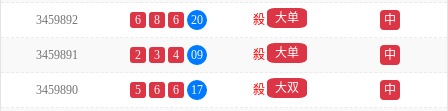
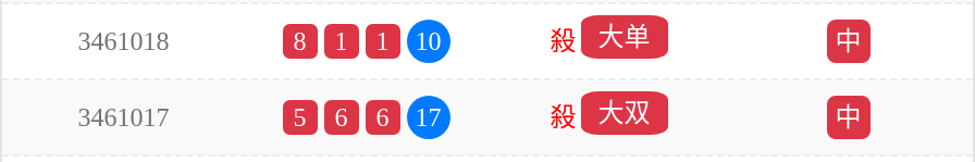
[36,13,141,27] 3459892 | 6 -> [78,26,169,57] 3461018
[173,13,203,27] 6 | 20 -> [335,26,441,57] 1 | 1 | 10
[36,46,396,97] 3459891 | 2 | 3 | 4 | 09 | 殺 | 大单 | 中 | 3459890 -> [78,102,169,133] 3461017

